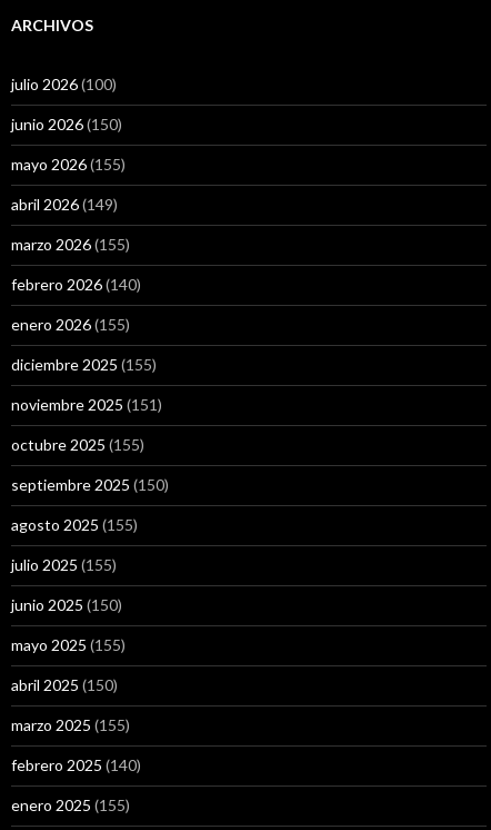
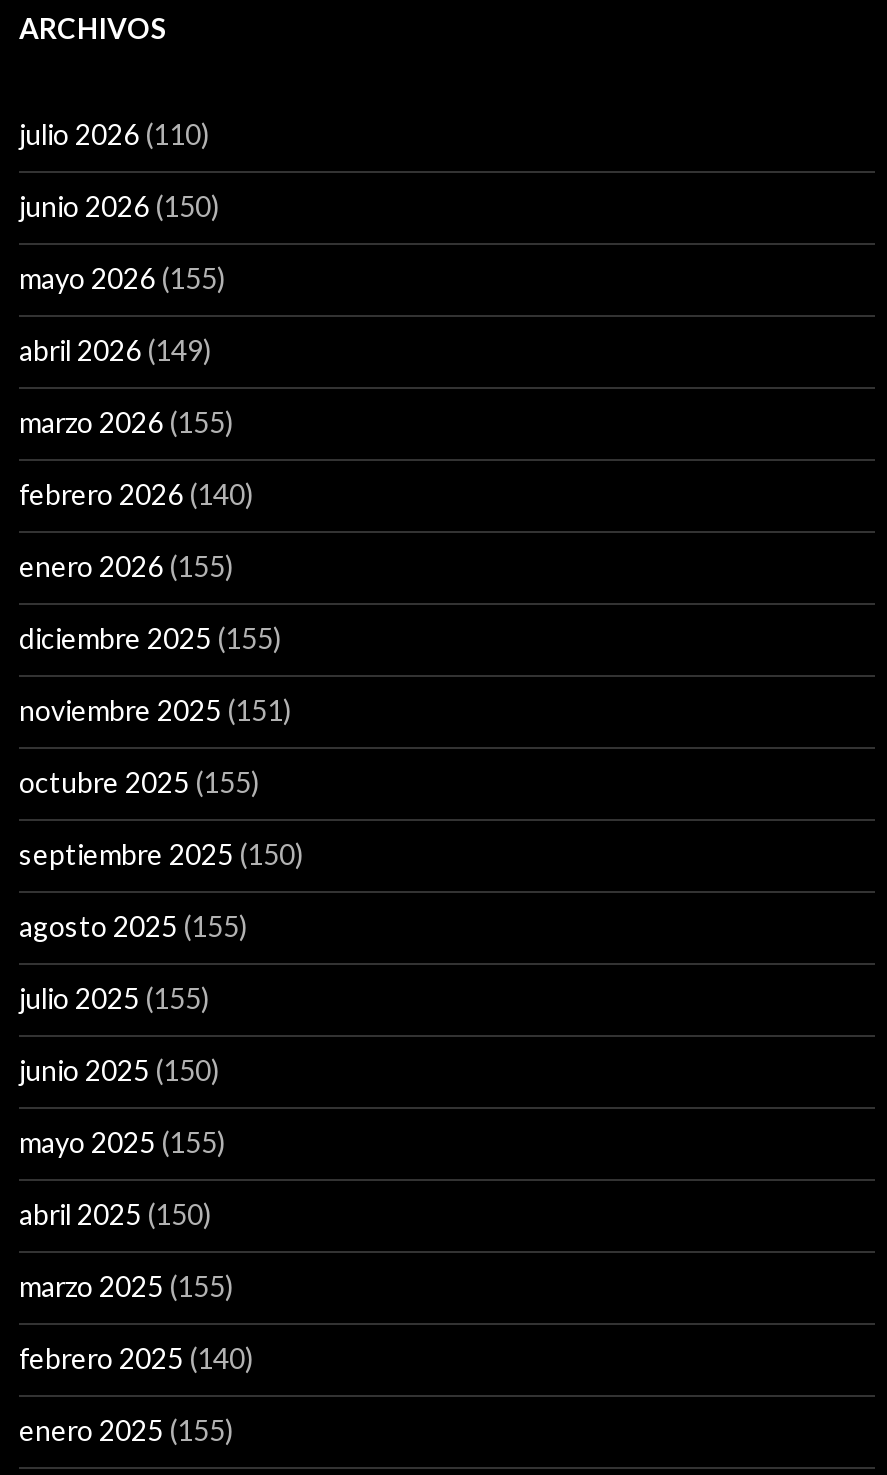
[11,75,117,93] julio 2026 (100) -> [19,117,209,151] julio 2026 (110)

